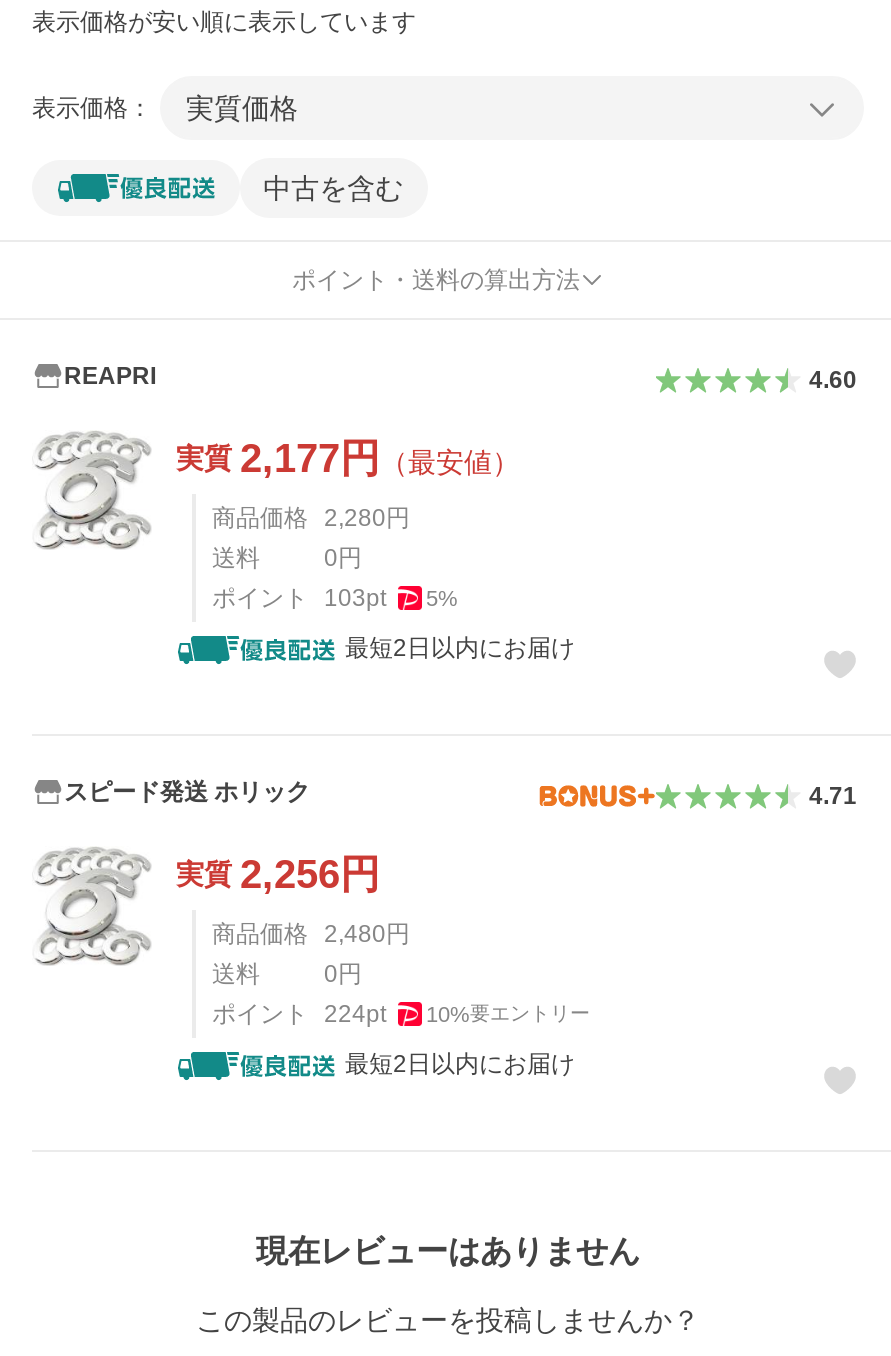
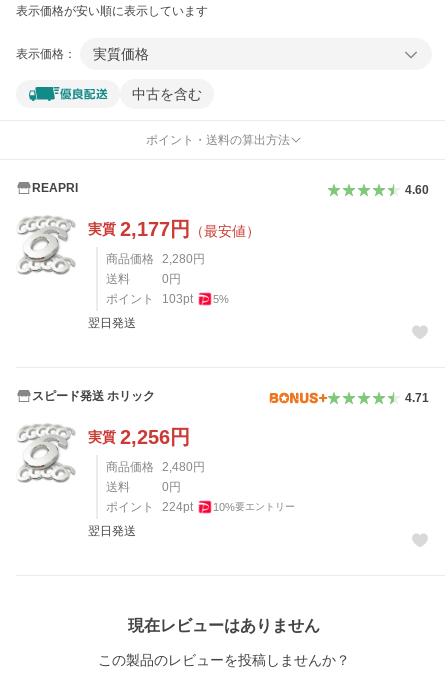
[345,634,575,662] 最短2日以内にお届け -> [88,316,136,330] 翌日発送
[345,1050,575,1078] 最短2日以内にお届け -> [88,524,136,538] 翌日発送

